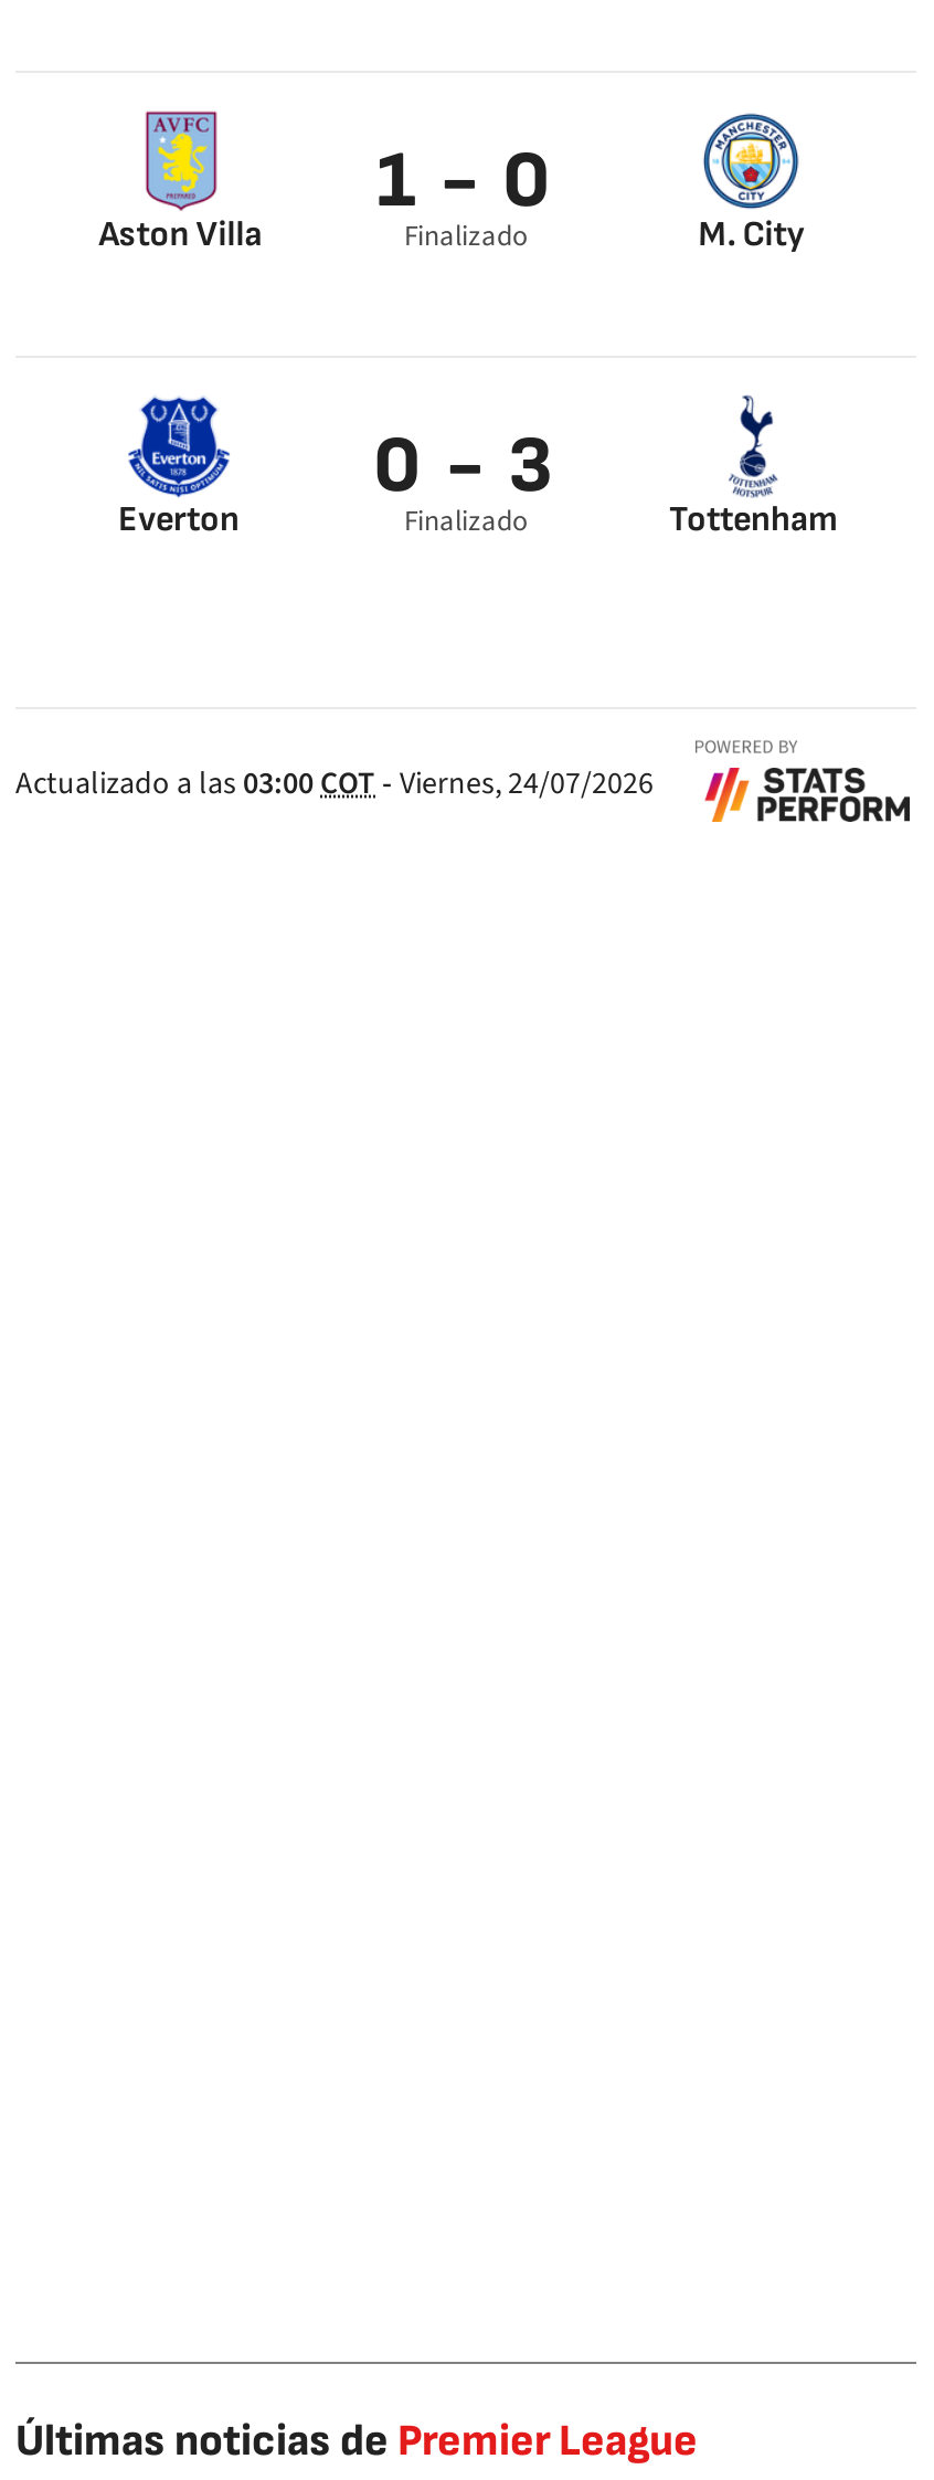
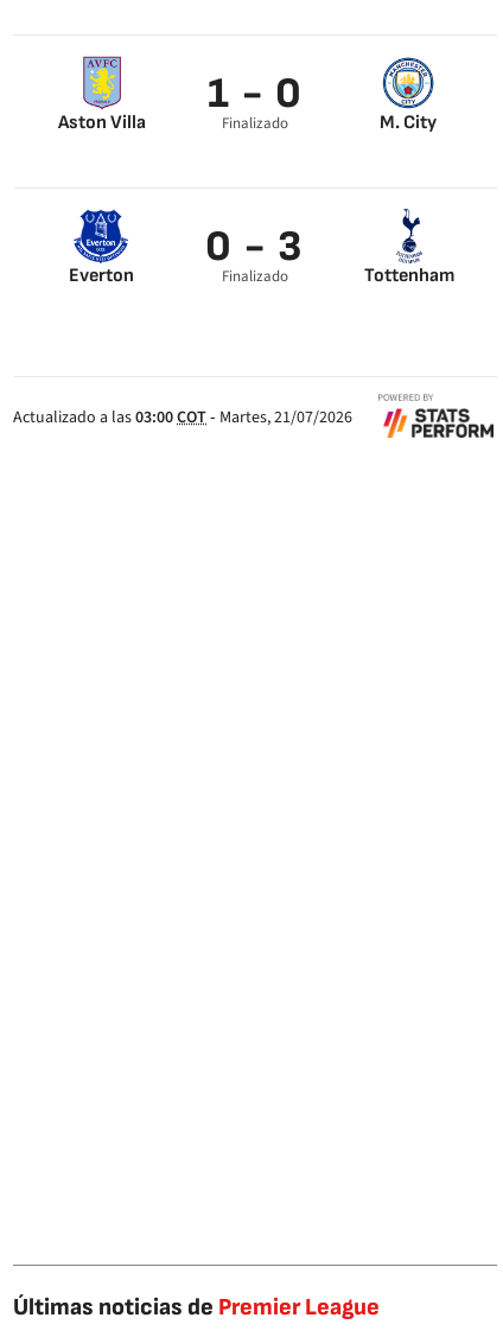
[15,762,654,806] Actualizado a las 03:00 COT - Viernes, 24/07/2026 -> [13,406,352,429] Actualizado a las 03:00 COT - Martes, 21/07/2026

